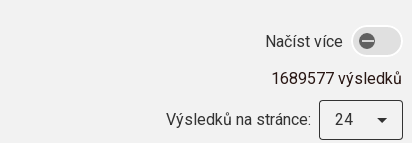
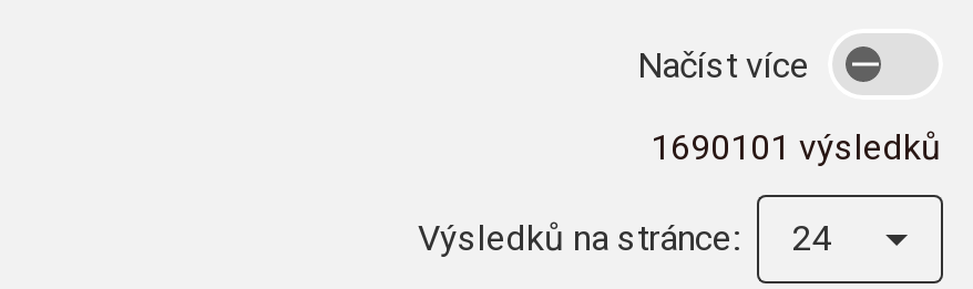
[271,69,402,88] 1689577 výsledků -> [651,126,941,168] 1690101 výsledků

